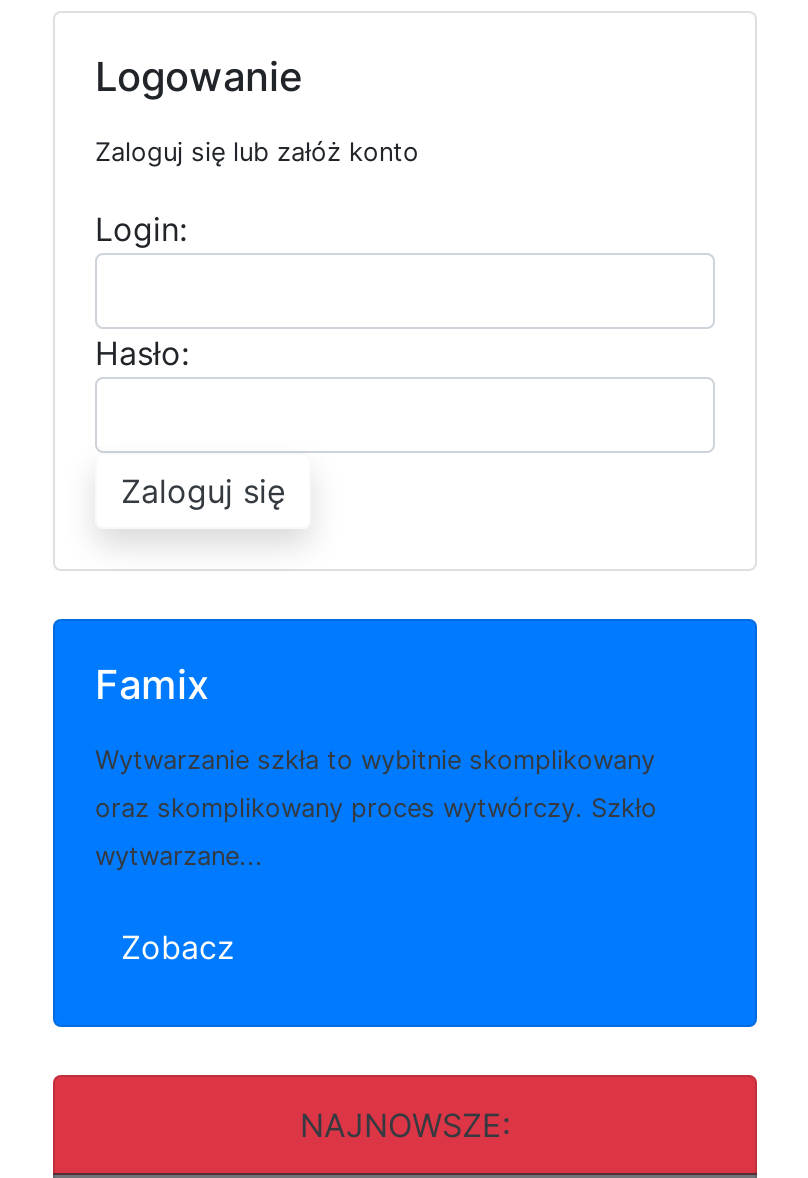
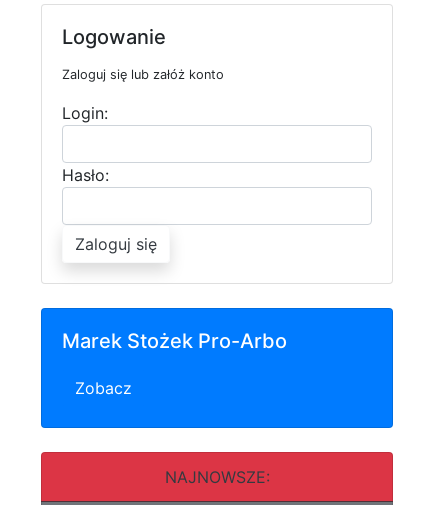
[95,661,657,871] Famix | Wytwarzanie szkła to wybitnie skomplikowany | oraz skomplikowany proces wytwórczy. Szkło | wytwarzane... -> [62,329,287,353] Marek Stożek Pro-Arbo

